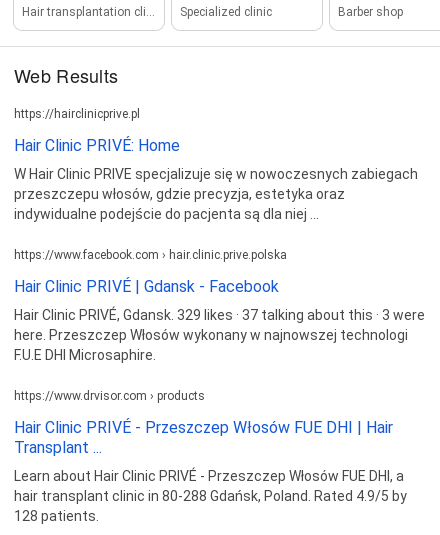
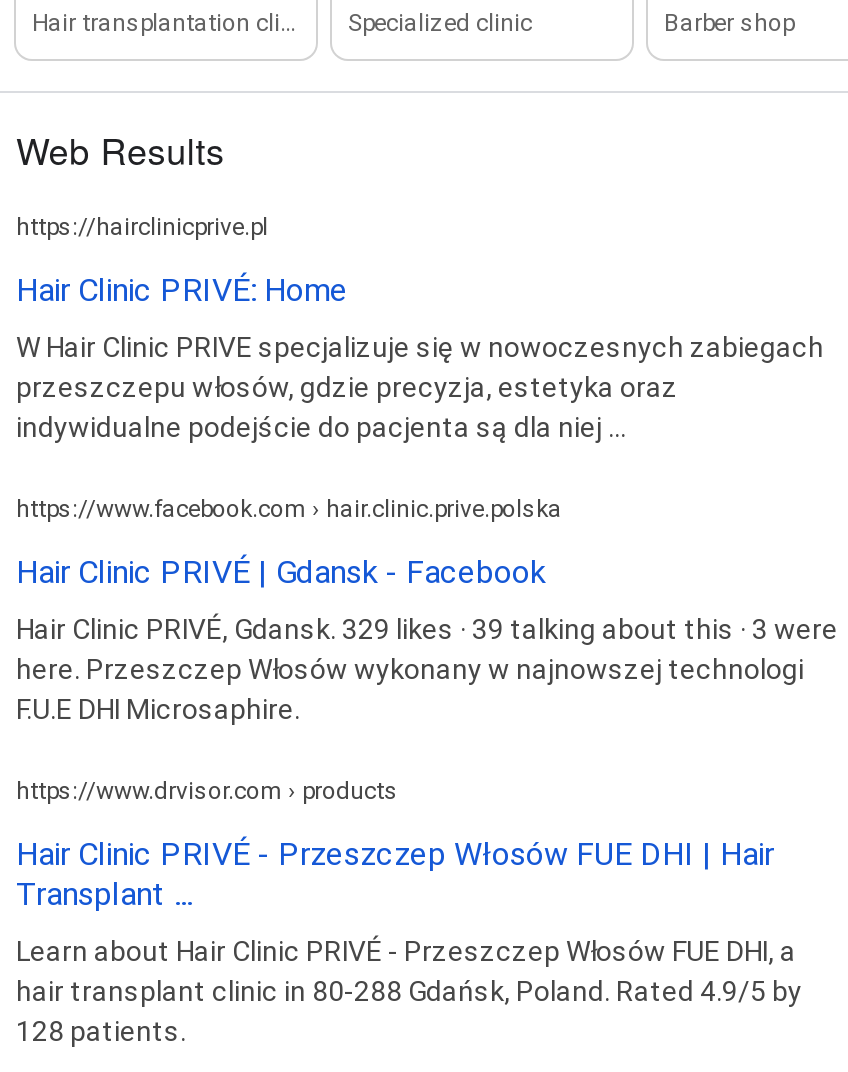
[14,307,425,323] Hair Clinic PRIVÉ, Gdansk. 329 likes · 37 talking about this · 3 were -> [16,612,838,644] Hair Clinic PRIVÉ, Gdansk. 329 likes · 39 talking about this · 3 were

